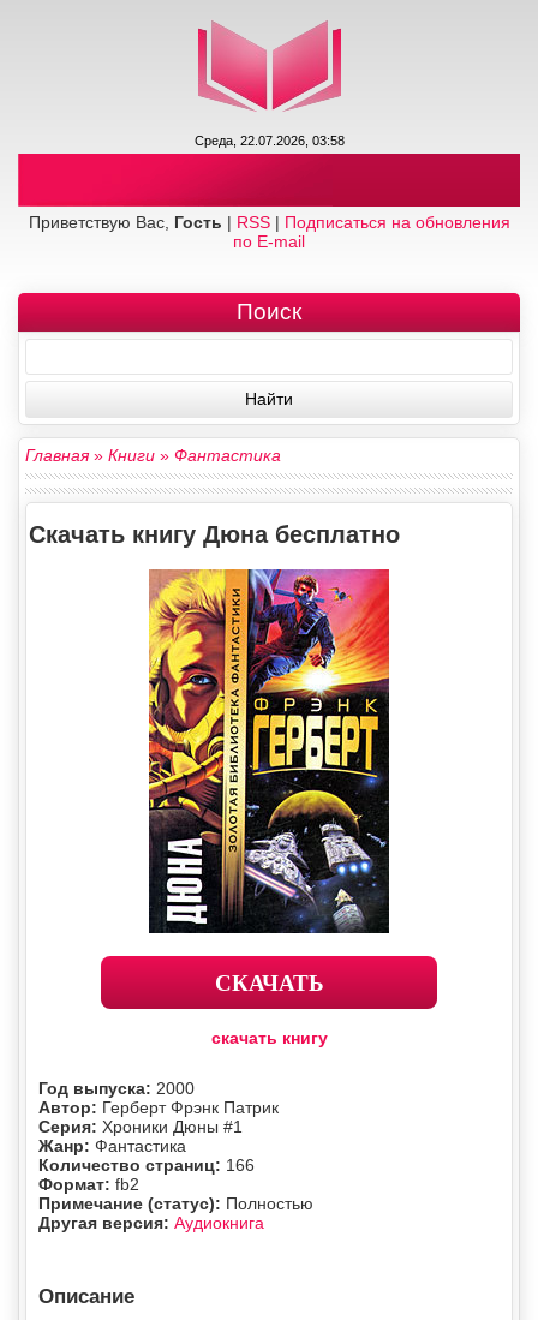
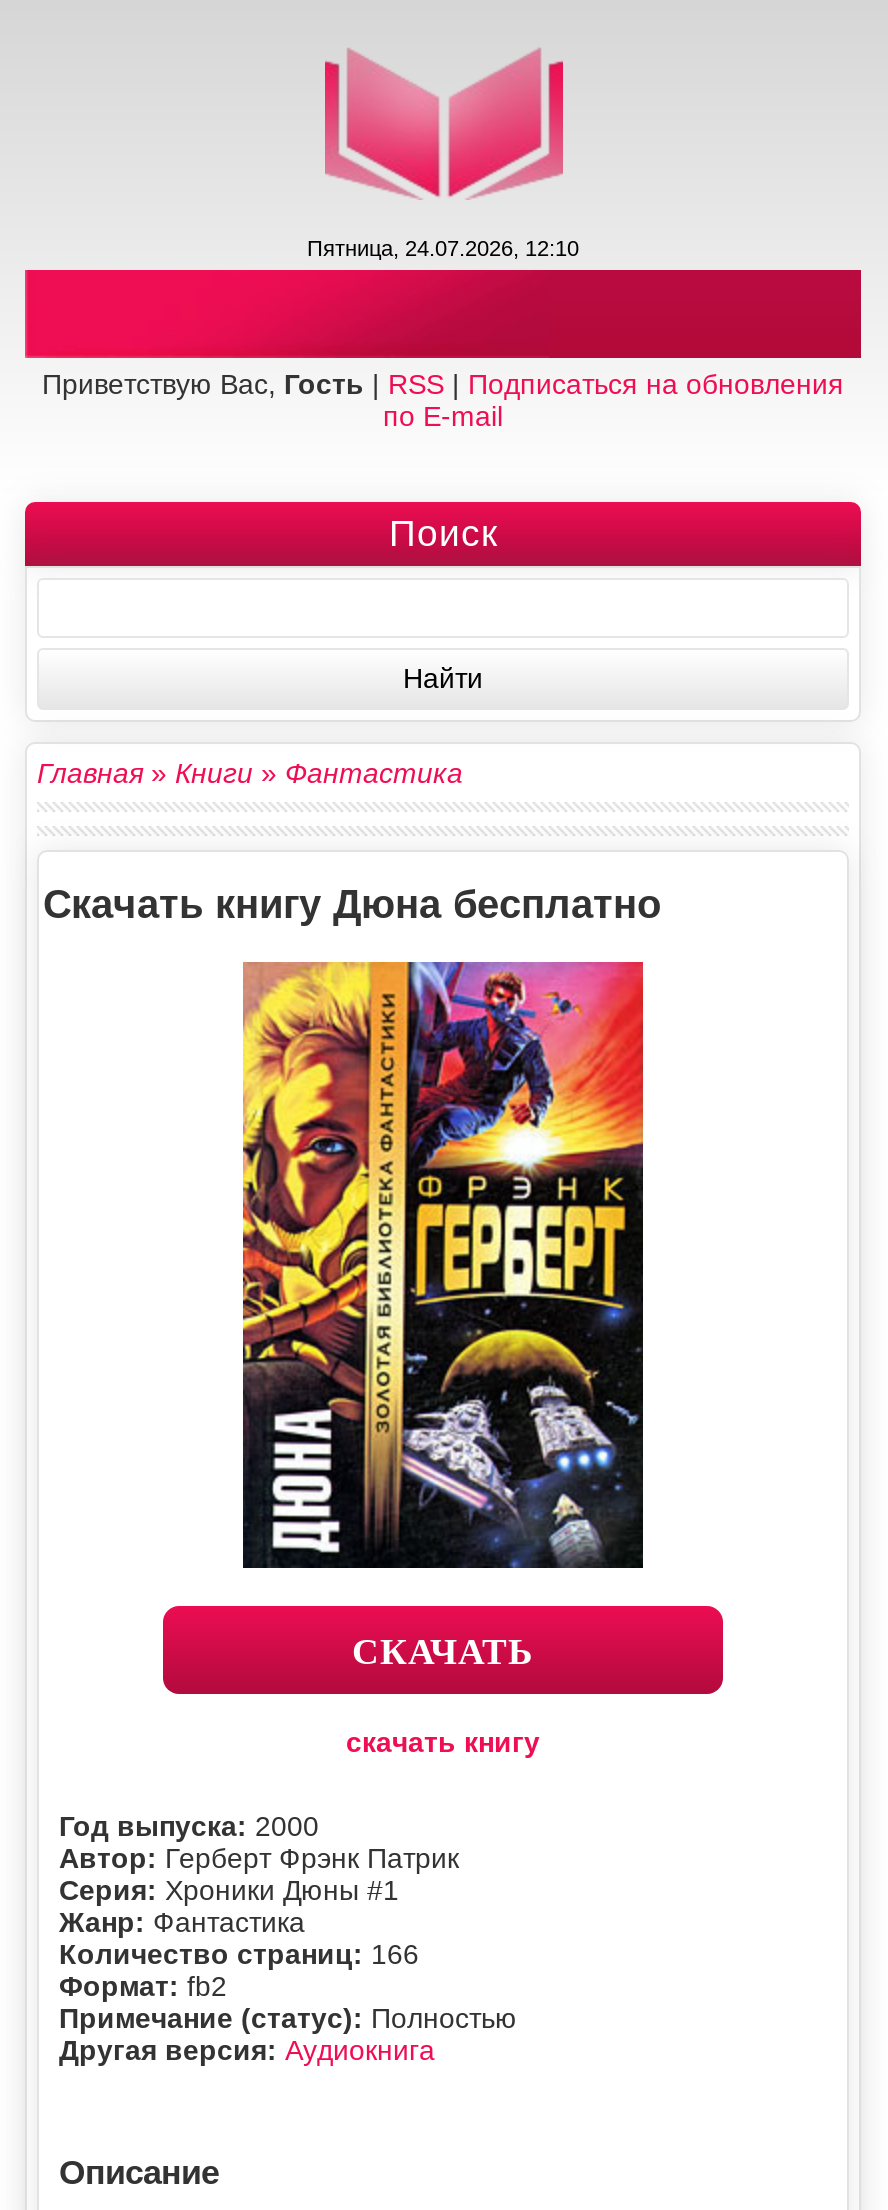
[194,133,344,148] Среда, 22.07.2026, 03:58 -> [307,236,579,260] Пятница, 24.07.2026, 12:10

